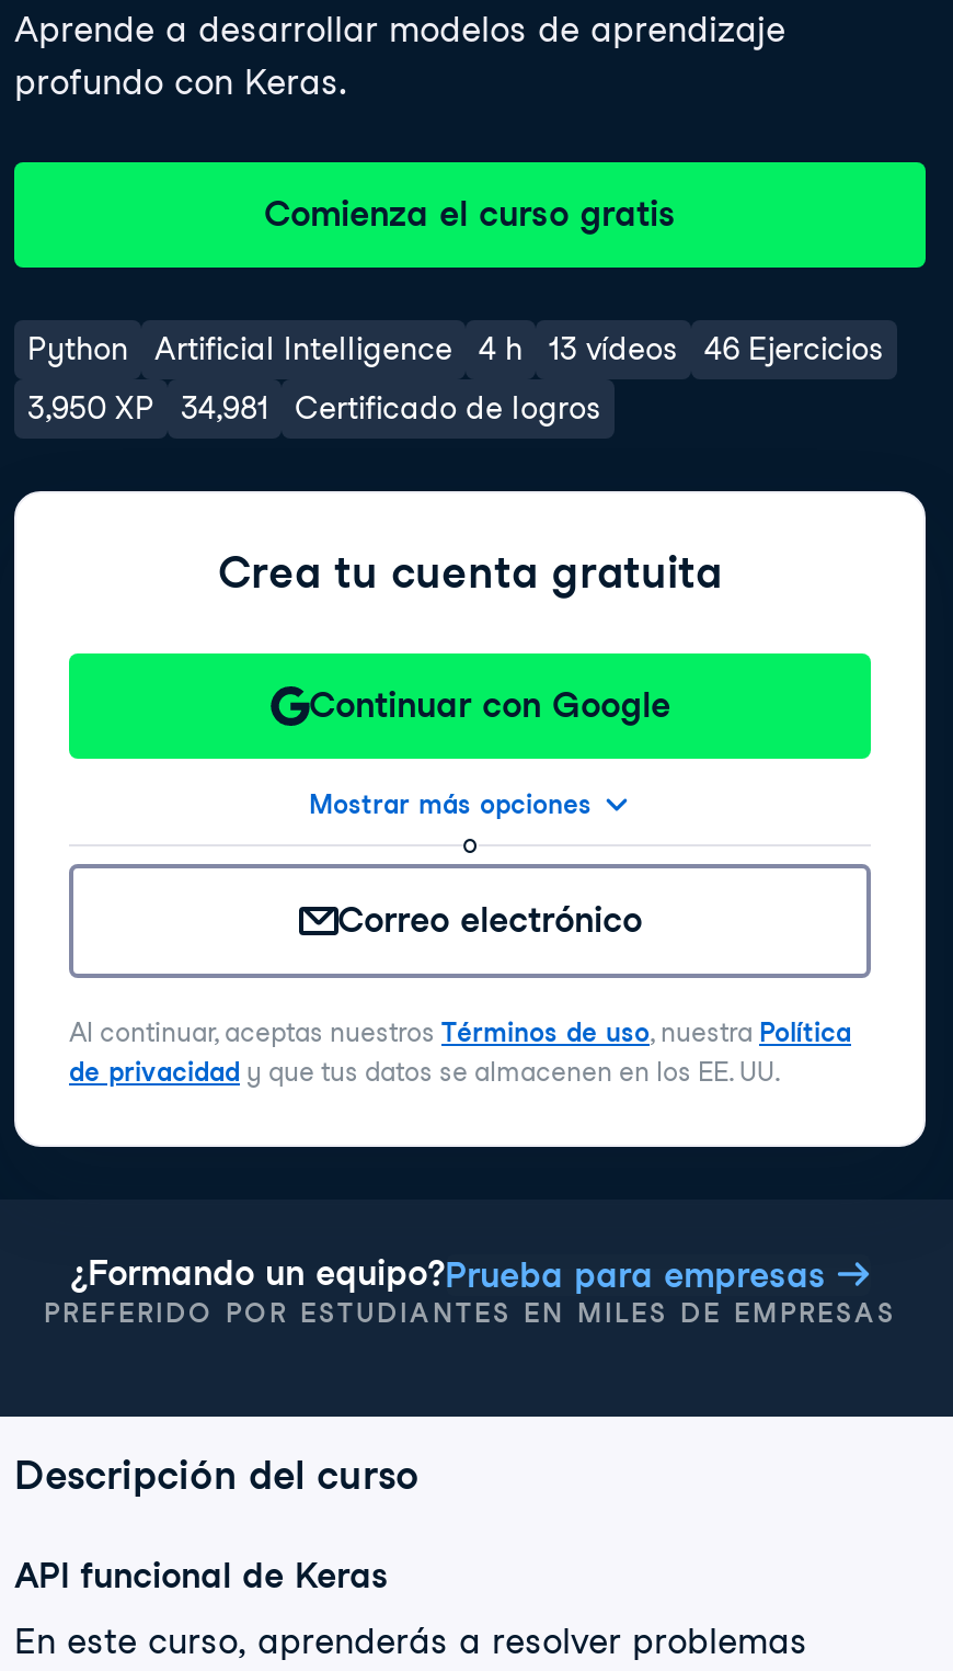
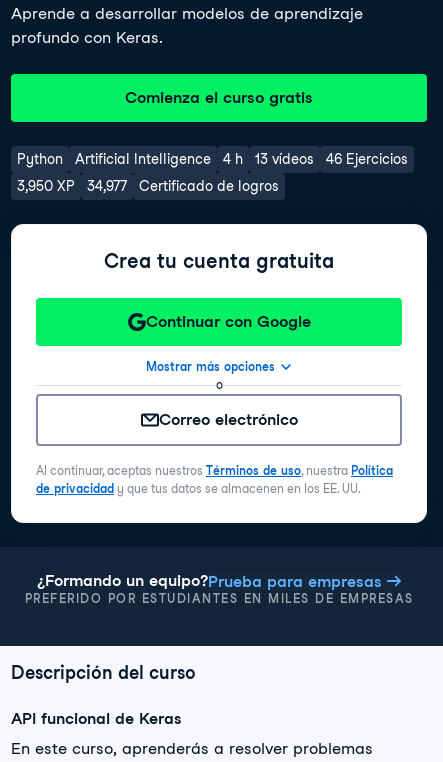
[27,390,601,425] 3,950 XP 34,981 Certificado de logros -> [17,178,279,194] 3,950 XP 34,977 Certificado de logros

